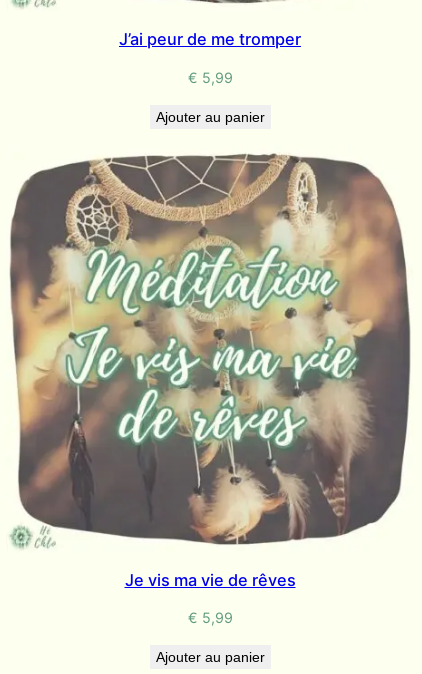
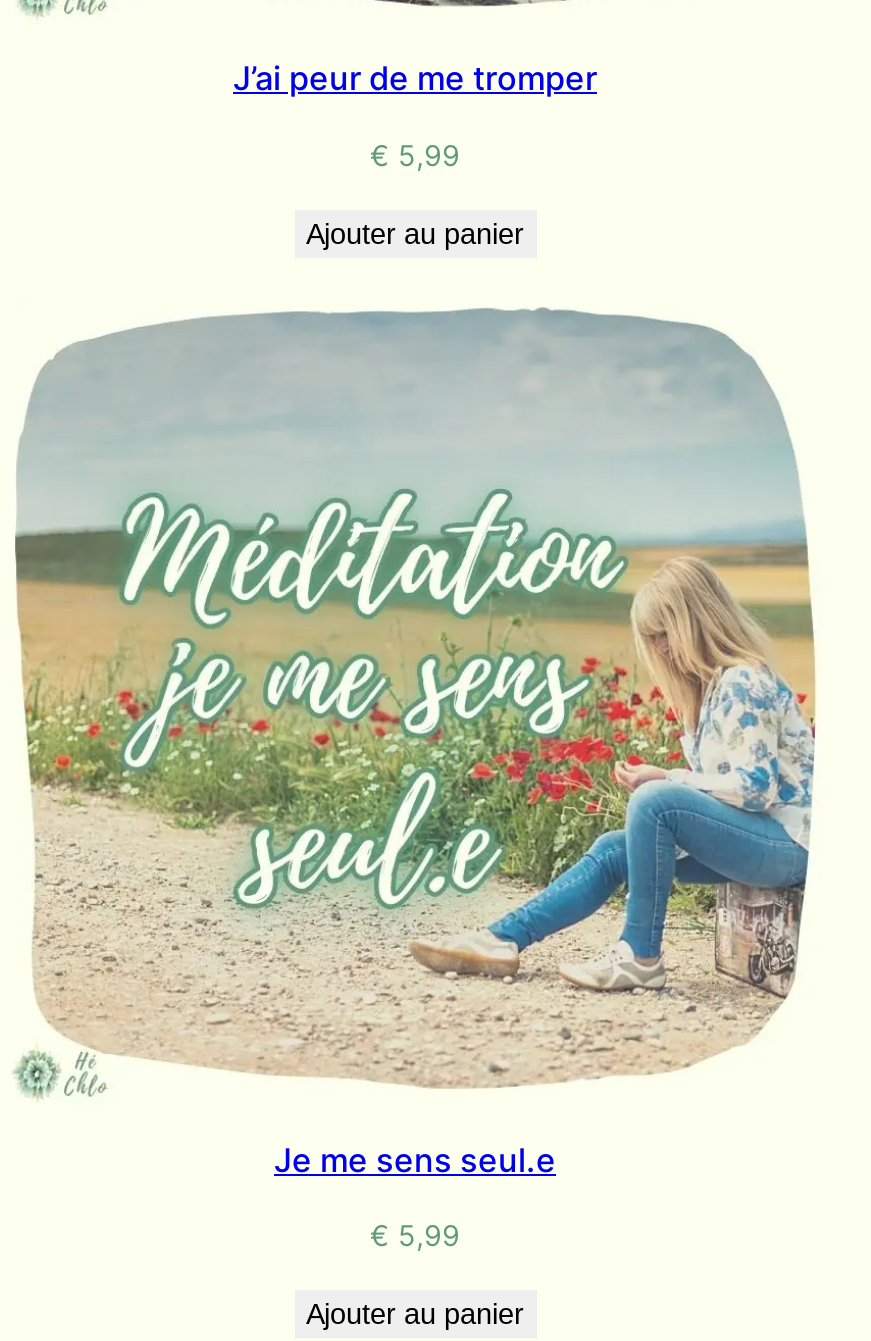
[10,153,411,590] [image] | Je vis ma vie de rêves -> [15,308,817,1180] [image] | Je me sens seul.e

